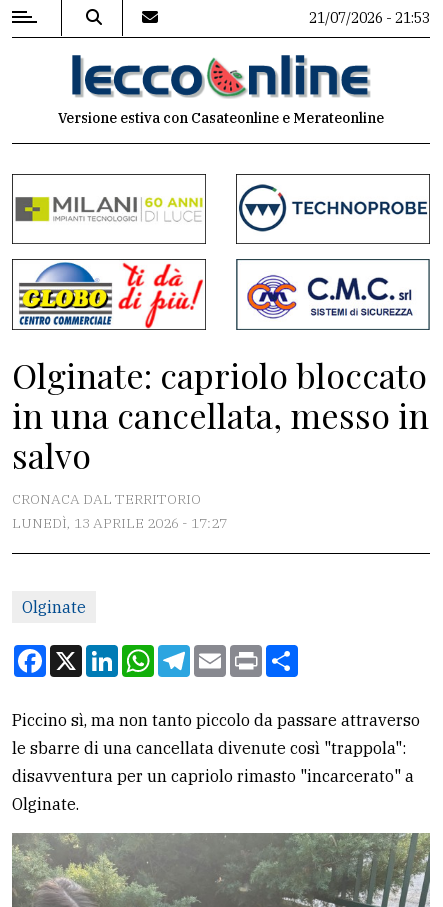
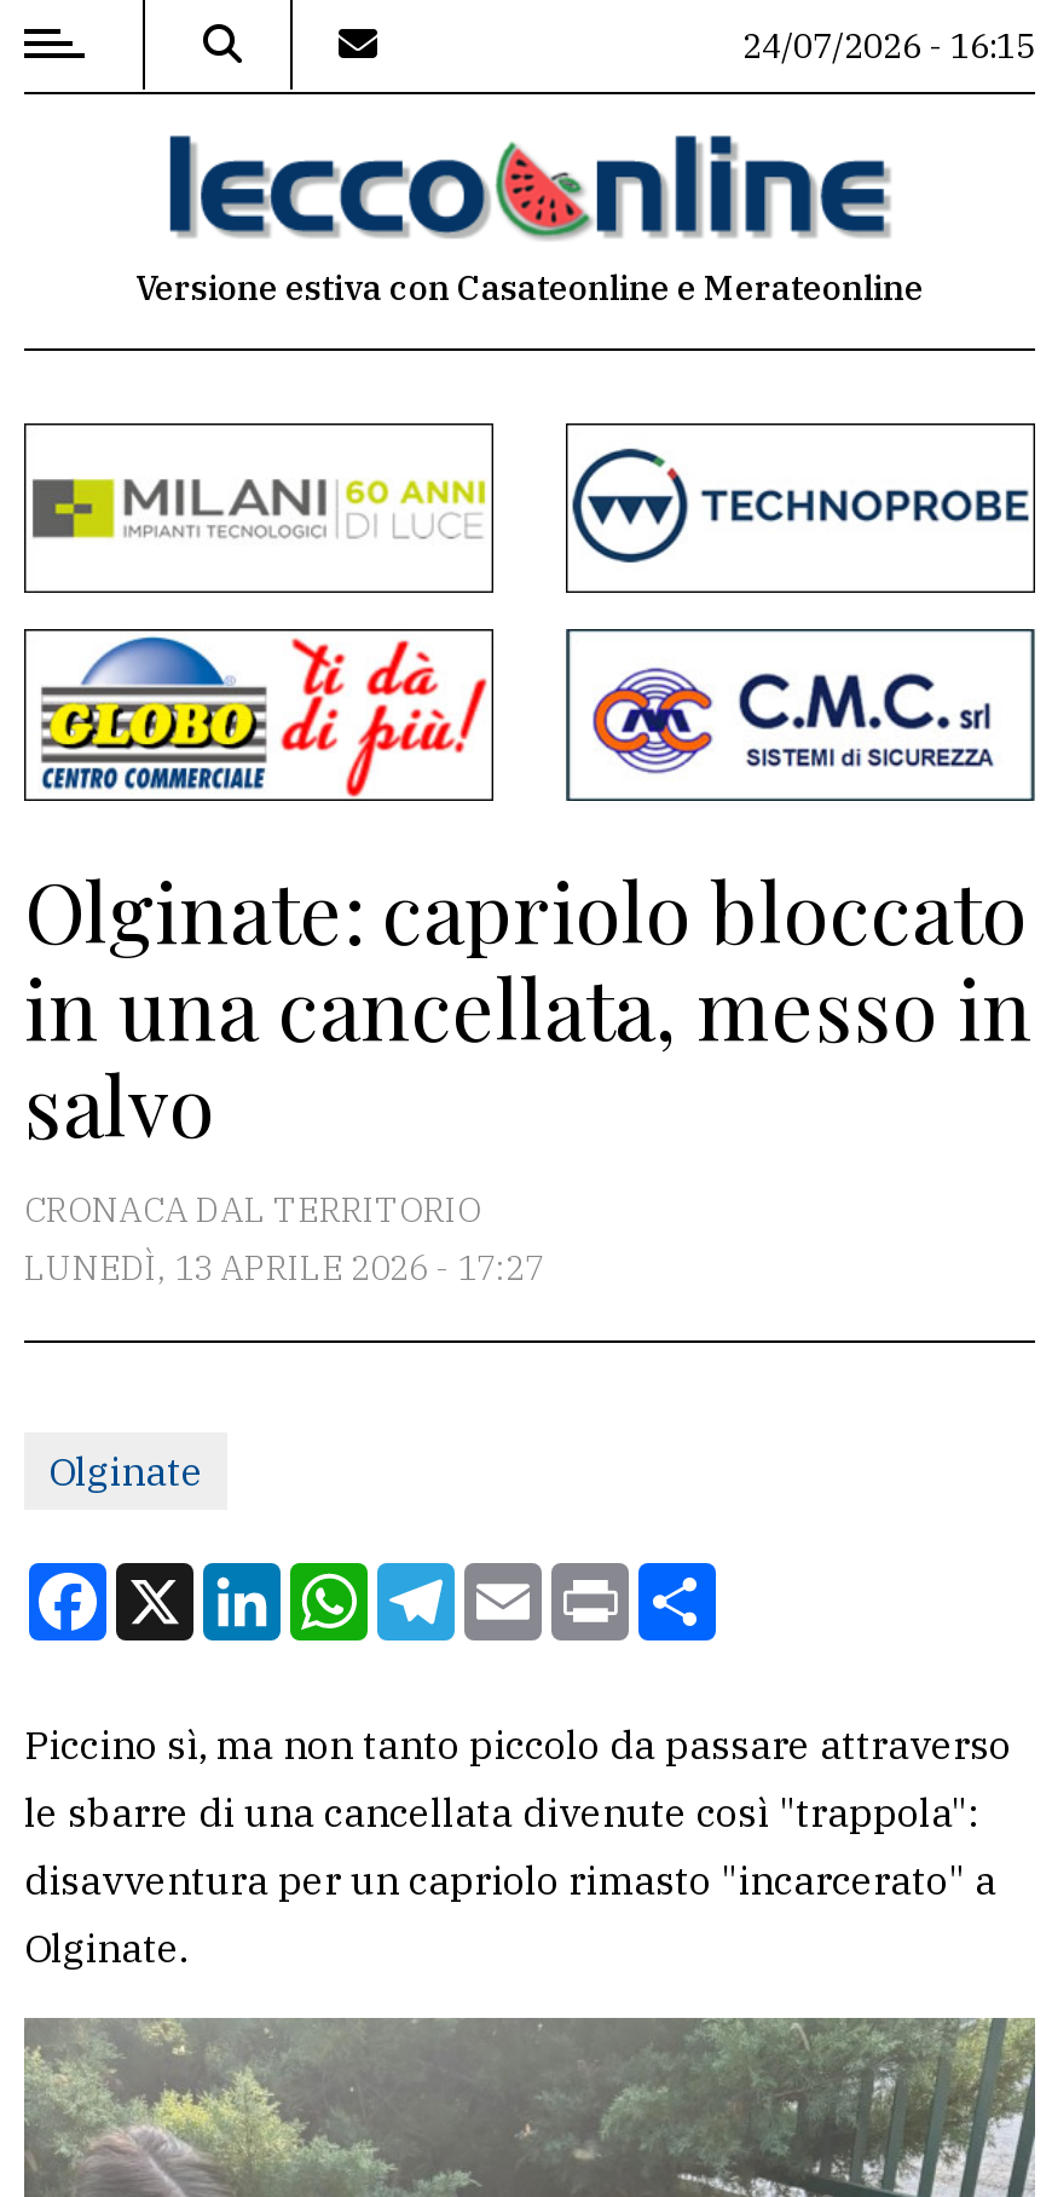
[309,9,430,27] 21/07/2026 - 21:53 -> [742,24,1035,68] 24/07/2026 - 16:15

